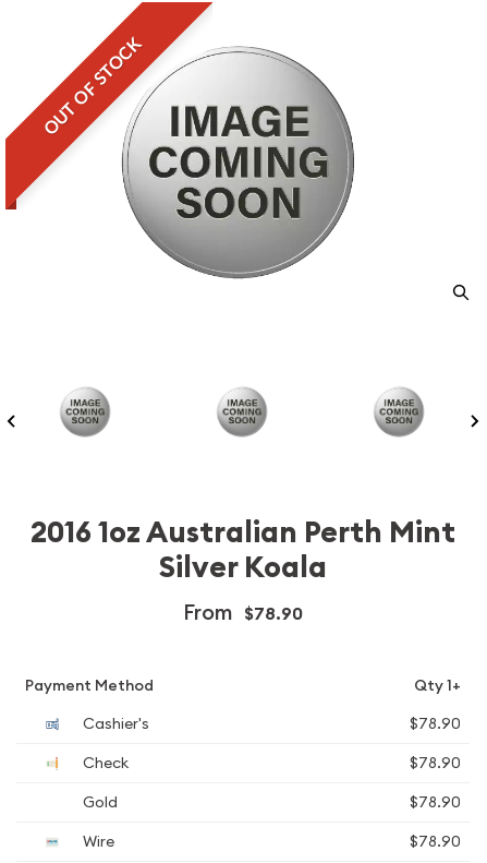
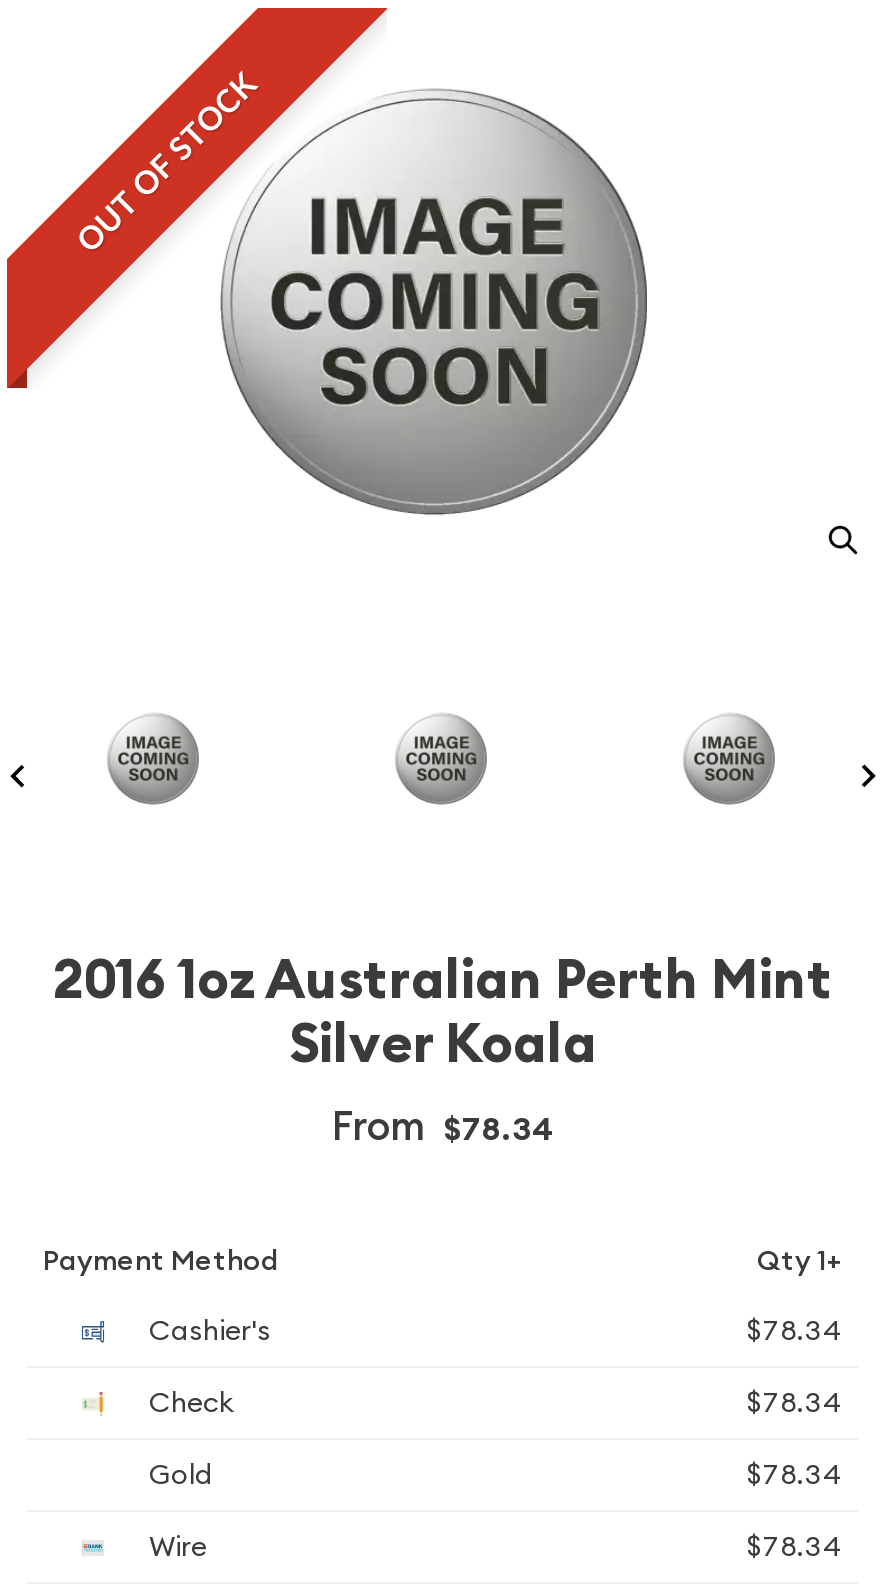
[183,598,303,626] From $78.90 -> [332,1100,554,1152] From $78.34
[410,714,461,733] $78.90 -> [747,1312,843,1348] $78.34
[410,753,461,772] $78.90 -> [747,1384,843,1420] $78.34
[410,792,461,812] $78.90 -> [747,1456,843,1492] $78.34
[410,831,461,851] $78.90 -> [747,1528,843,1564] $78.34

